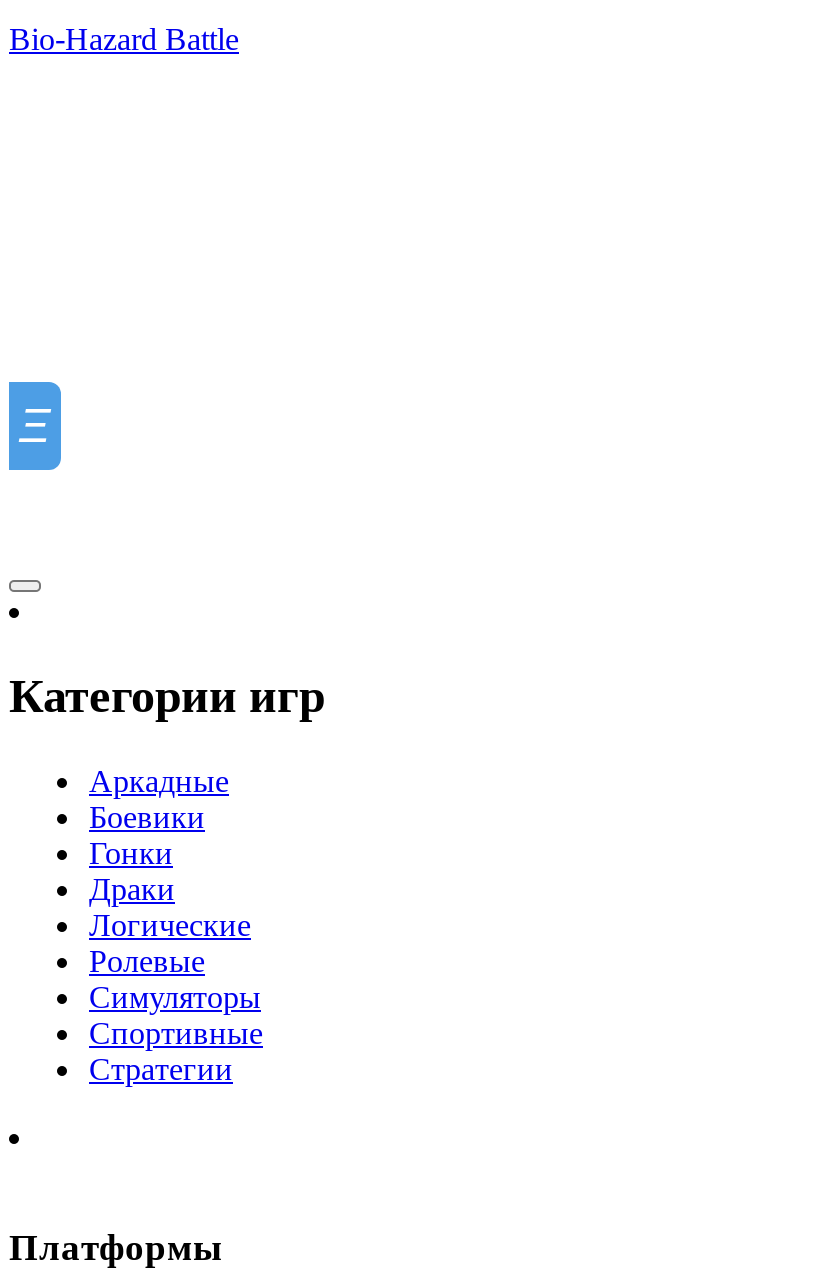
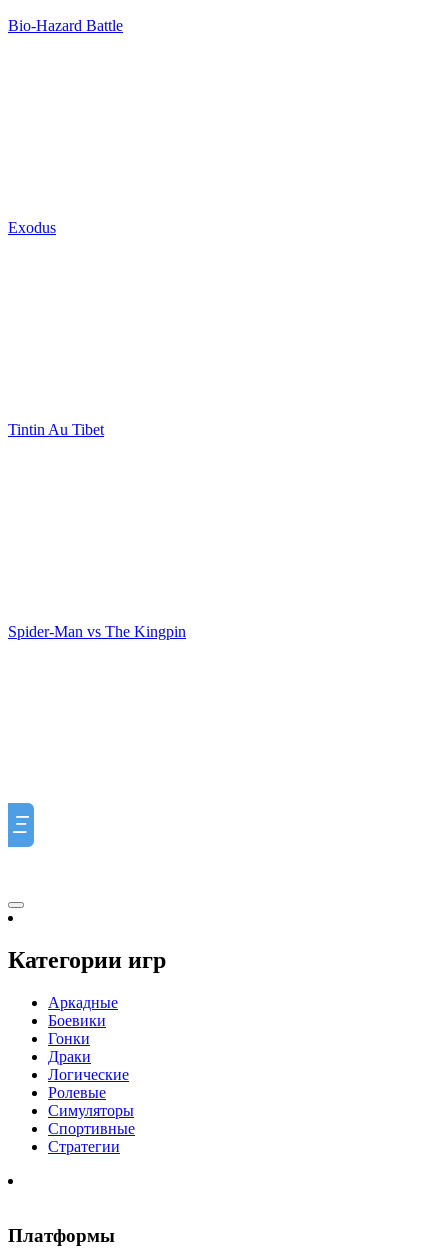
none -> [8,219,56,236] Exodus
none -> [8,421,104,438] Tintin Au Tibet
none -> [8,623,186,640] Spider-Man vs The Kingpin

